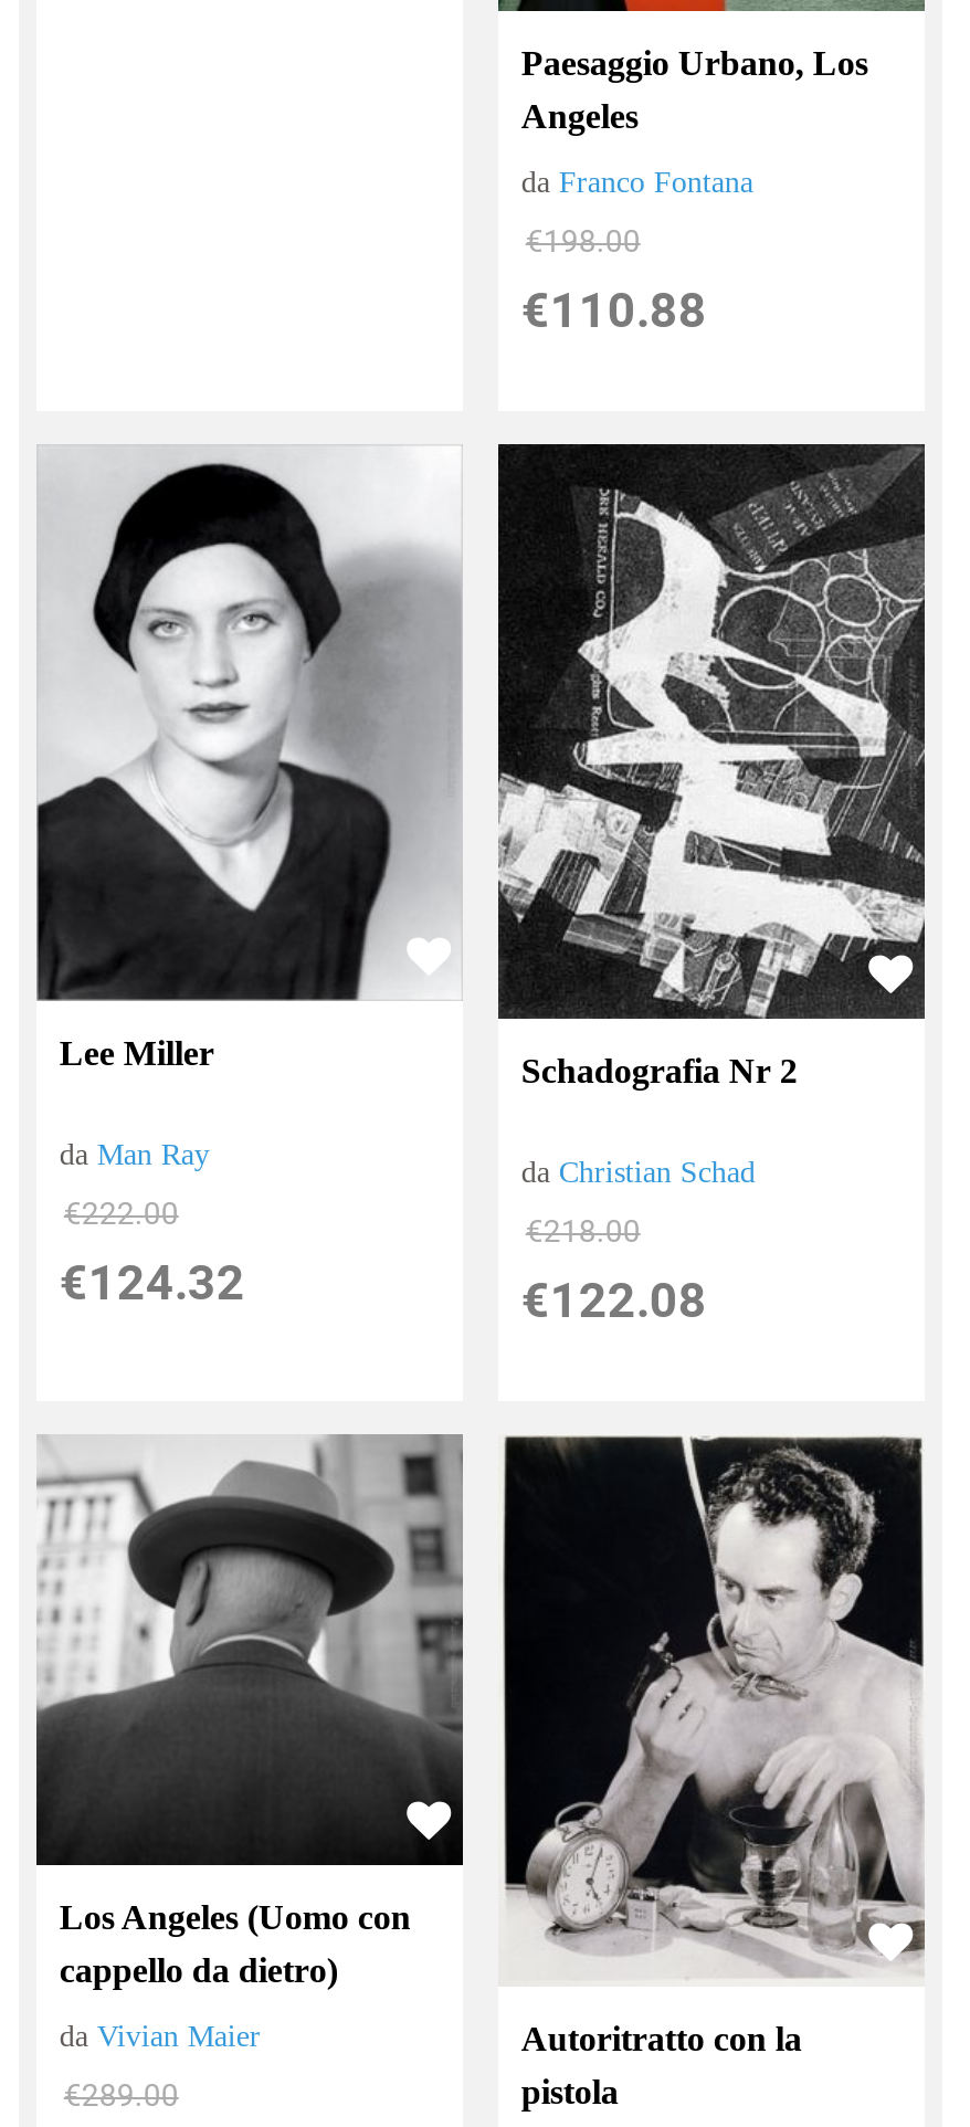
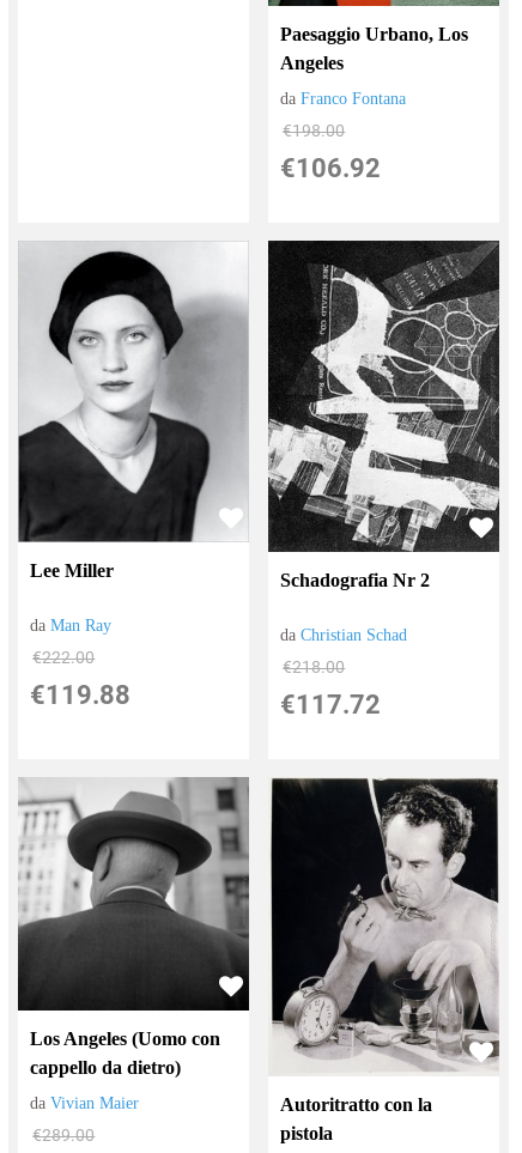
[521,282,707,337] €110.88 -> [281,153,381,183] €106.92
[59,1256,245,1311] €124.32 -> [30,680,131,710] €119.88
[521,1273,707,1329] €122.08 -> [281,690,381,720] €117.72

